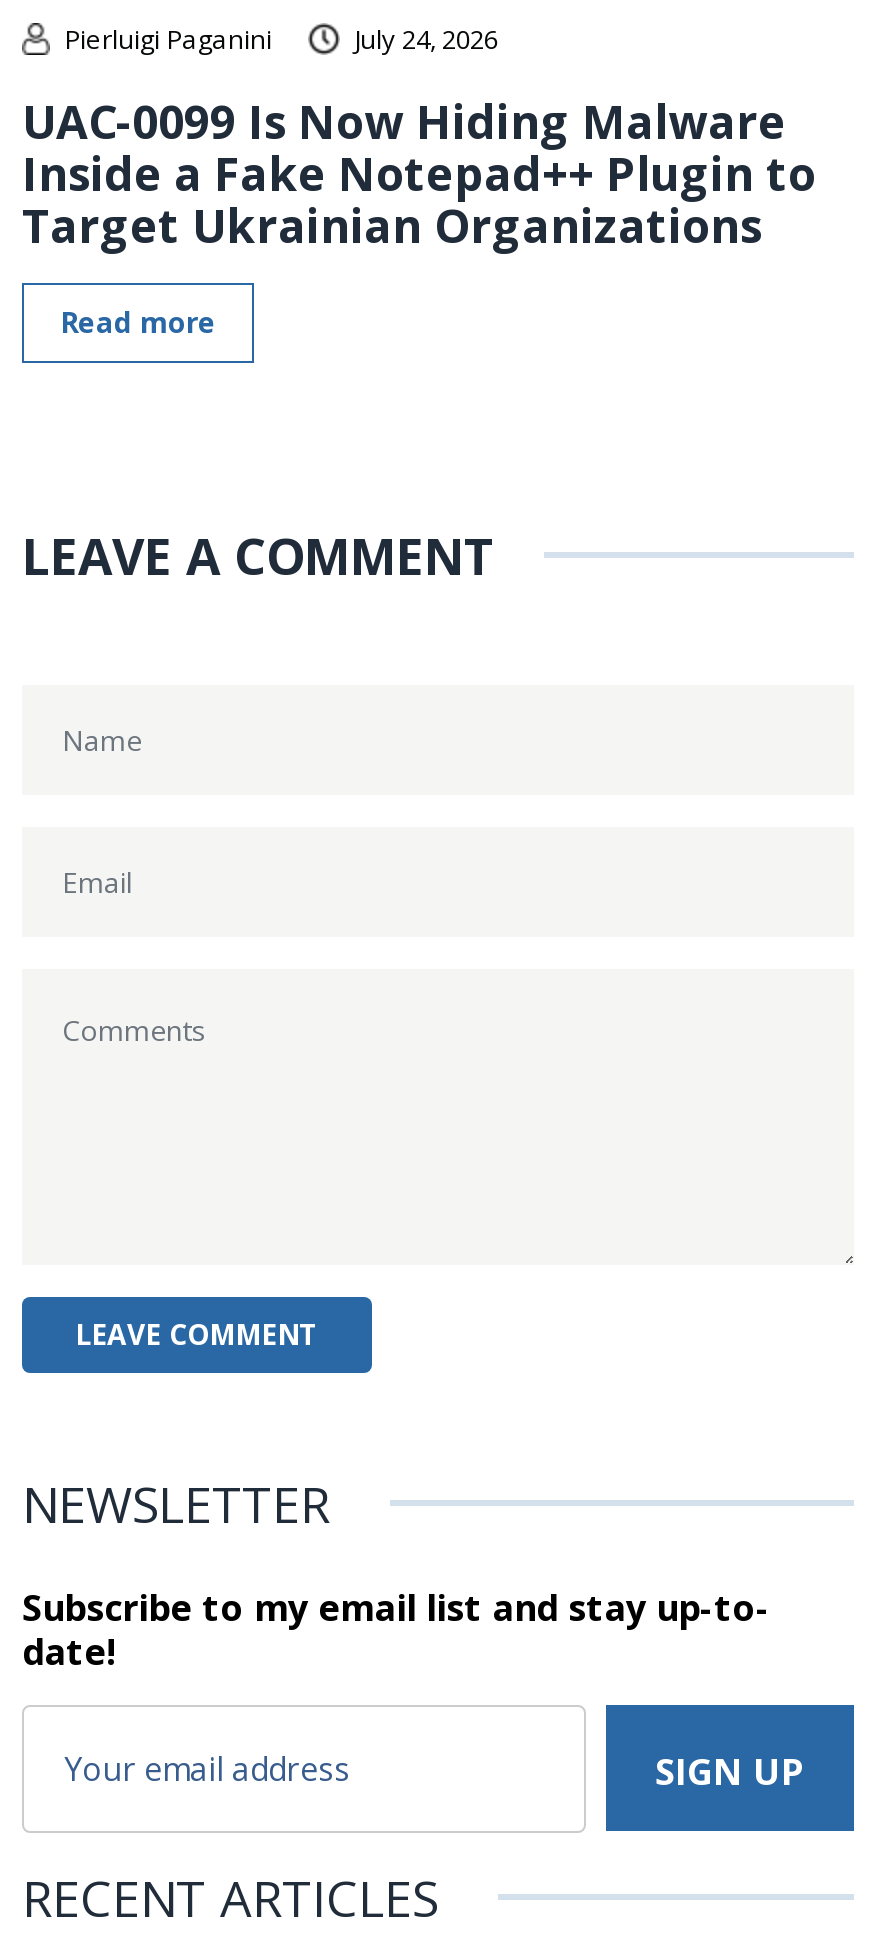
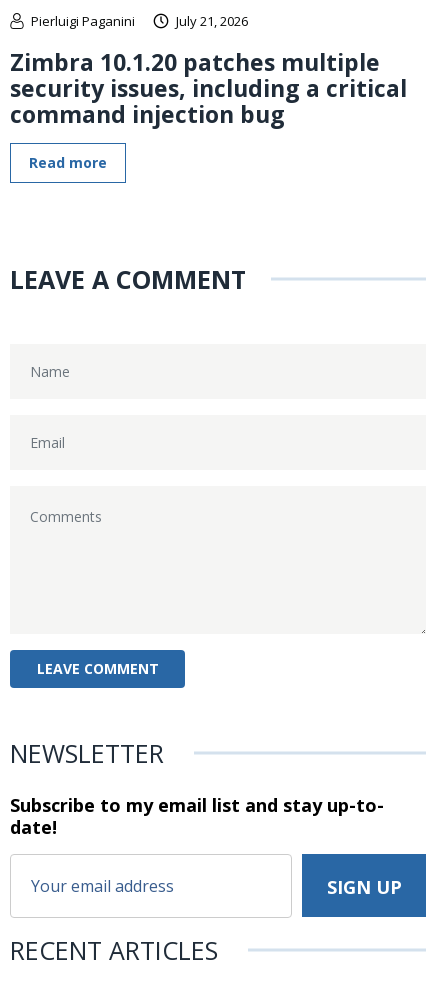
[354,21,498,57] July 24, 2026 -> [176,12,248,30] July 21, 2026
[22,89,816,257] UAC-0099 Is Now Hiding Malware | Inside a Fake Notepad++ Plugin to | Target Ukrainian Organizations -> [10,46,407,130] Zimbra 10.1.20 patches multiple | security issues, including a critical | command injection bug

